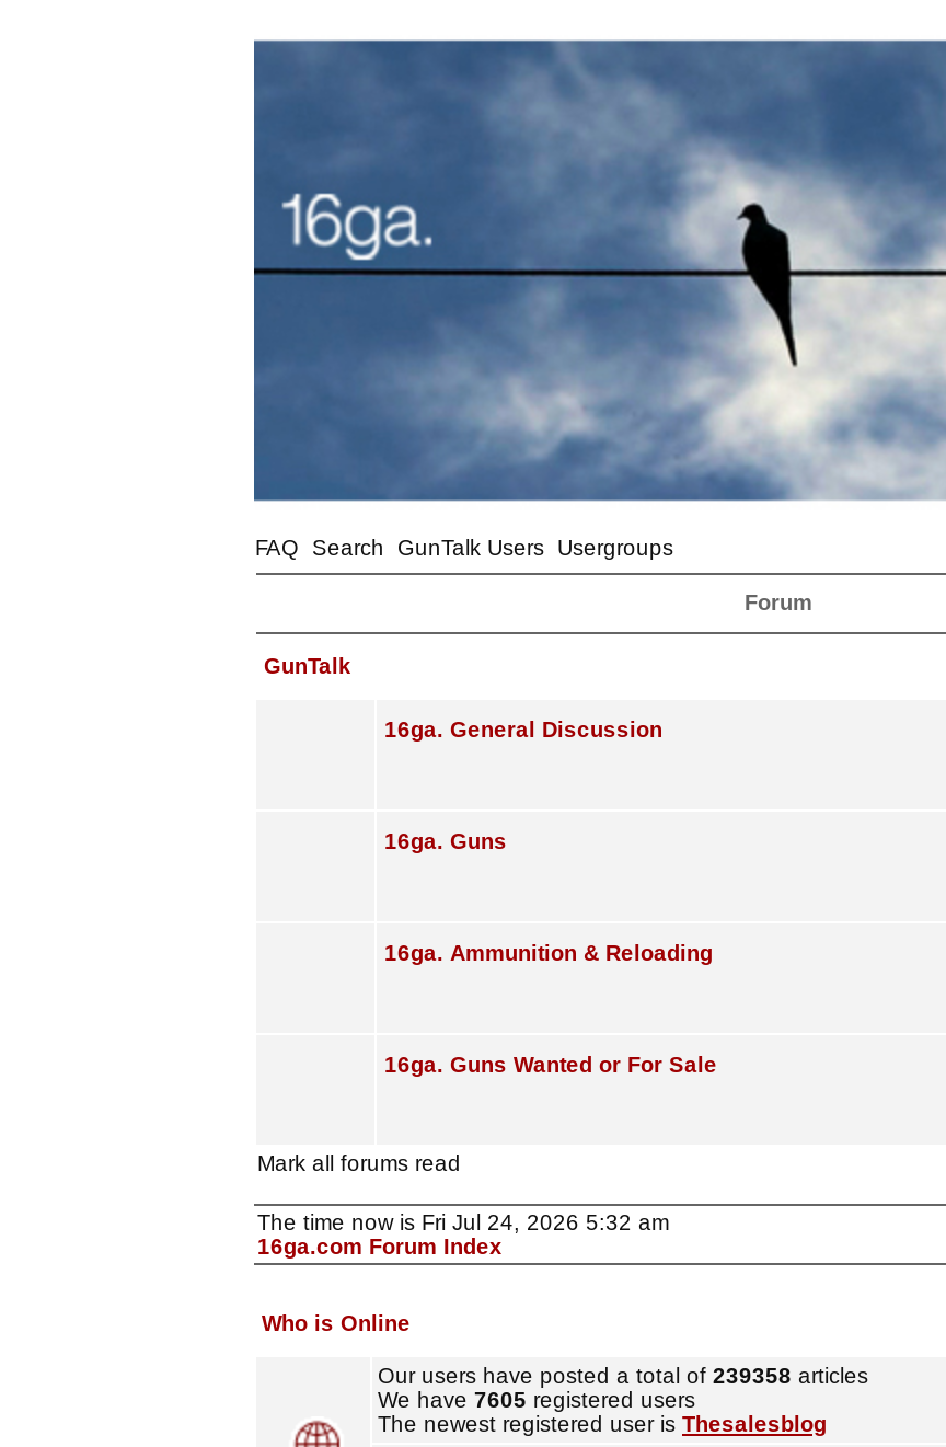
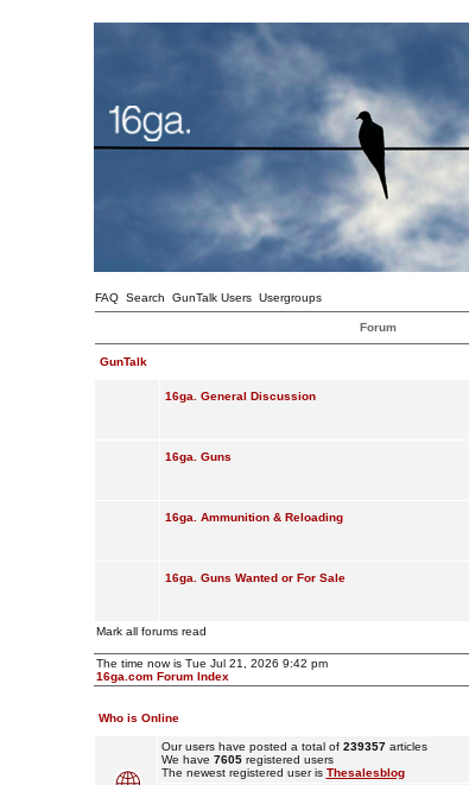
[257,1210,669,1234] The time now is Fri Jul 24, 2026 5:32 am -> [96,657,327,670] The time now is Tue Jul 21, 2026 9:42 pm
[378,1364,868,1388] Our users have posted a total of 239358 articles -> [161,740,427,753] Our users have posted a total of 239357 articles

